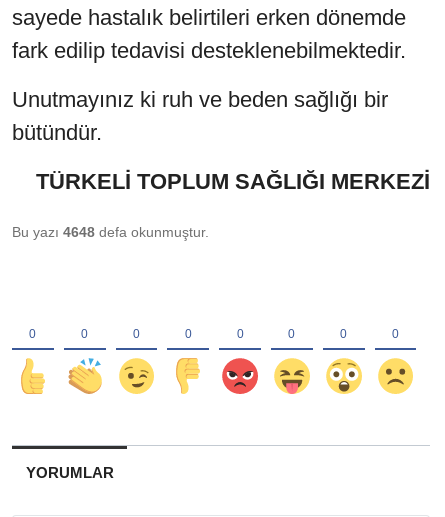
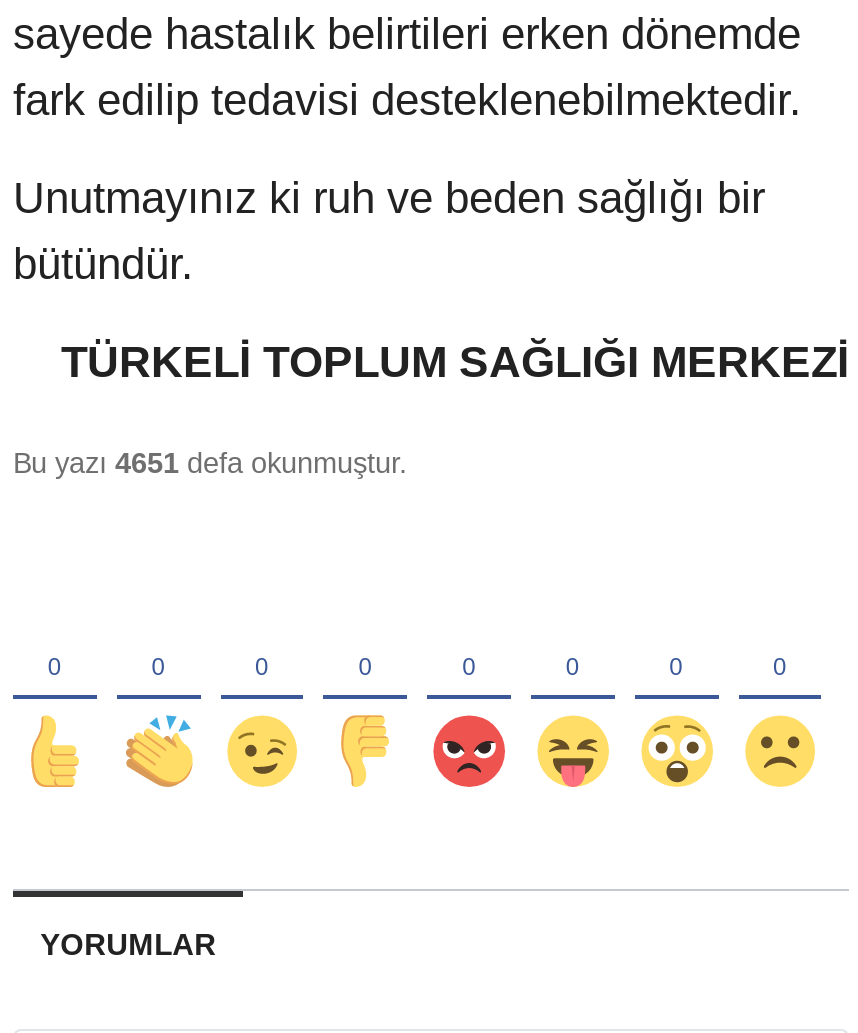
[12,224,209,240] Bu yazı 4648 defa okunmuştur. -> [13,447,407,479] Bu yazı 4651 defa okunmuştur.

